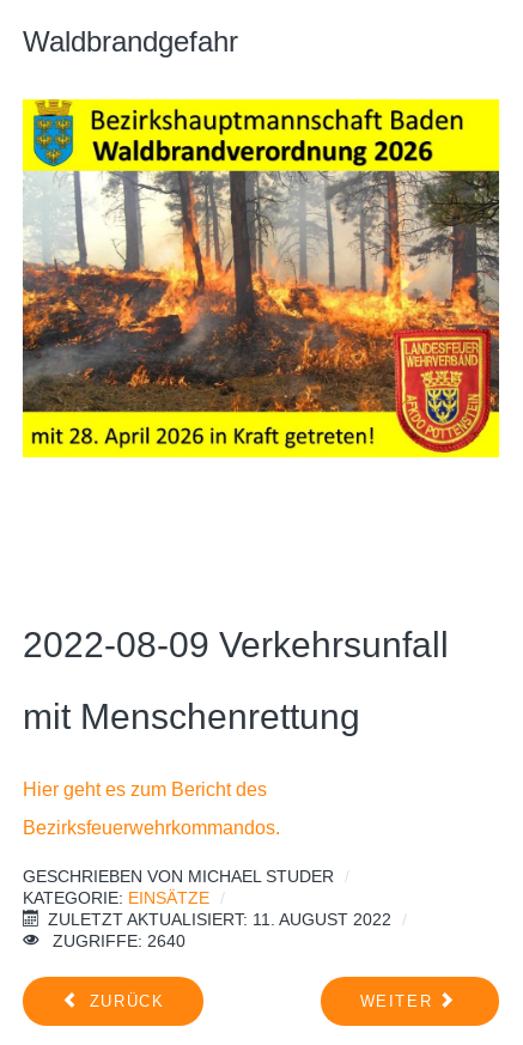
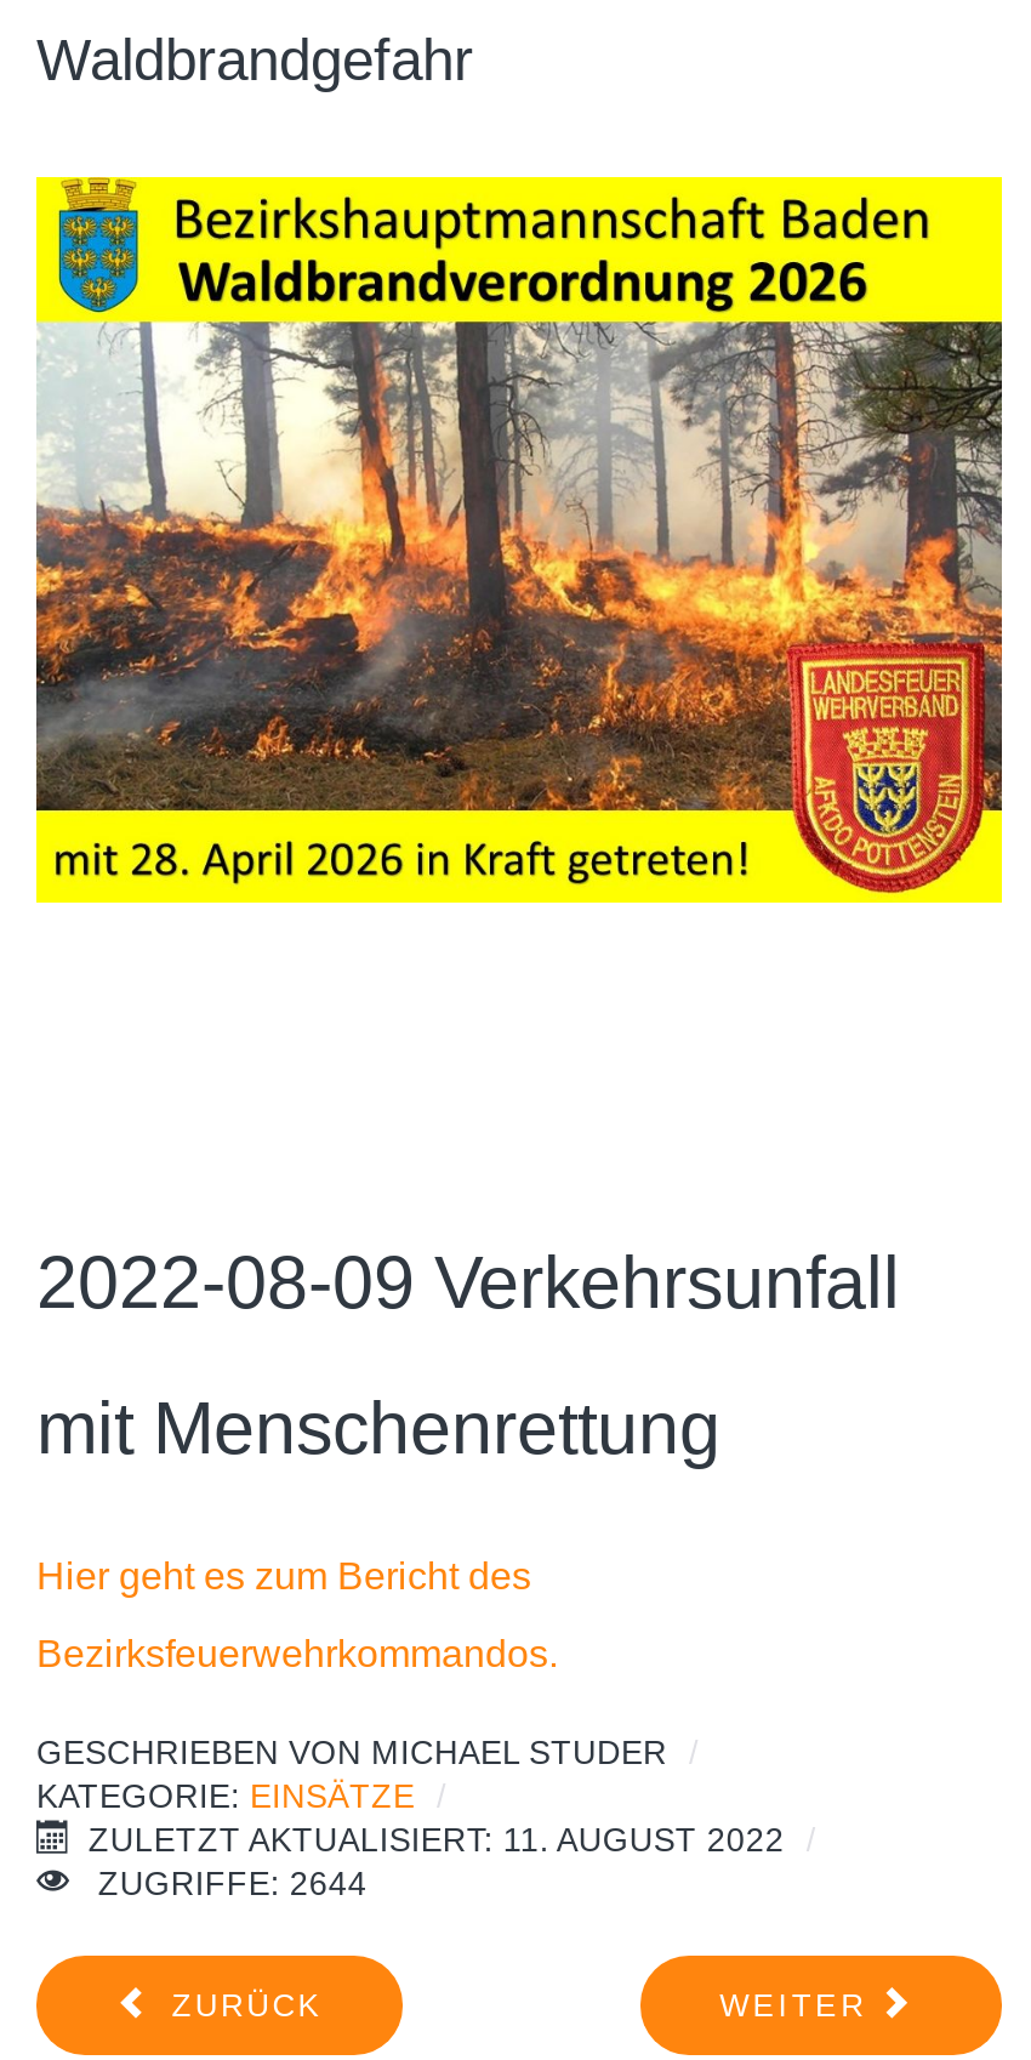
[48,932,186,950] ZUGRIFFE: 2640 -> [88,1865,367,1901] ZUGRIFFE: 2644

